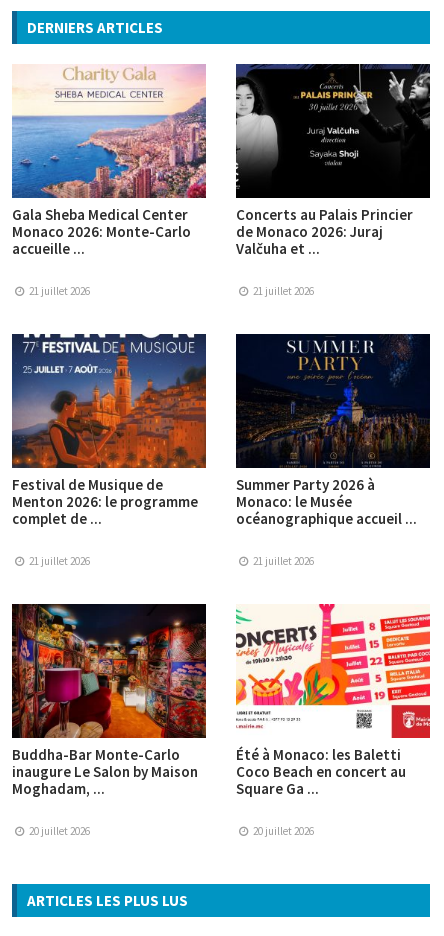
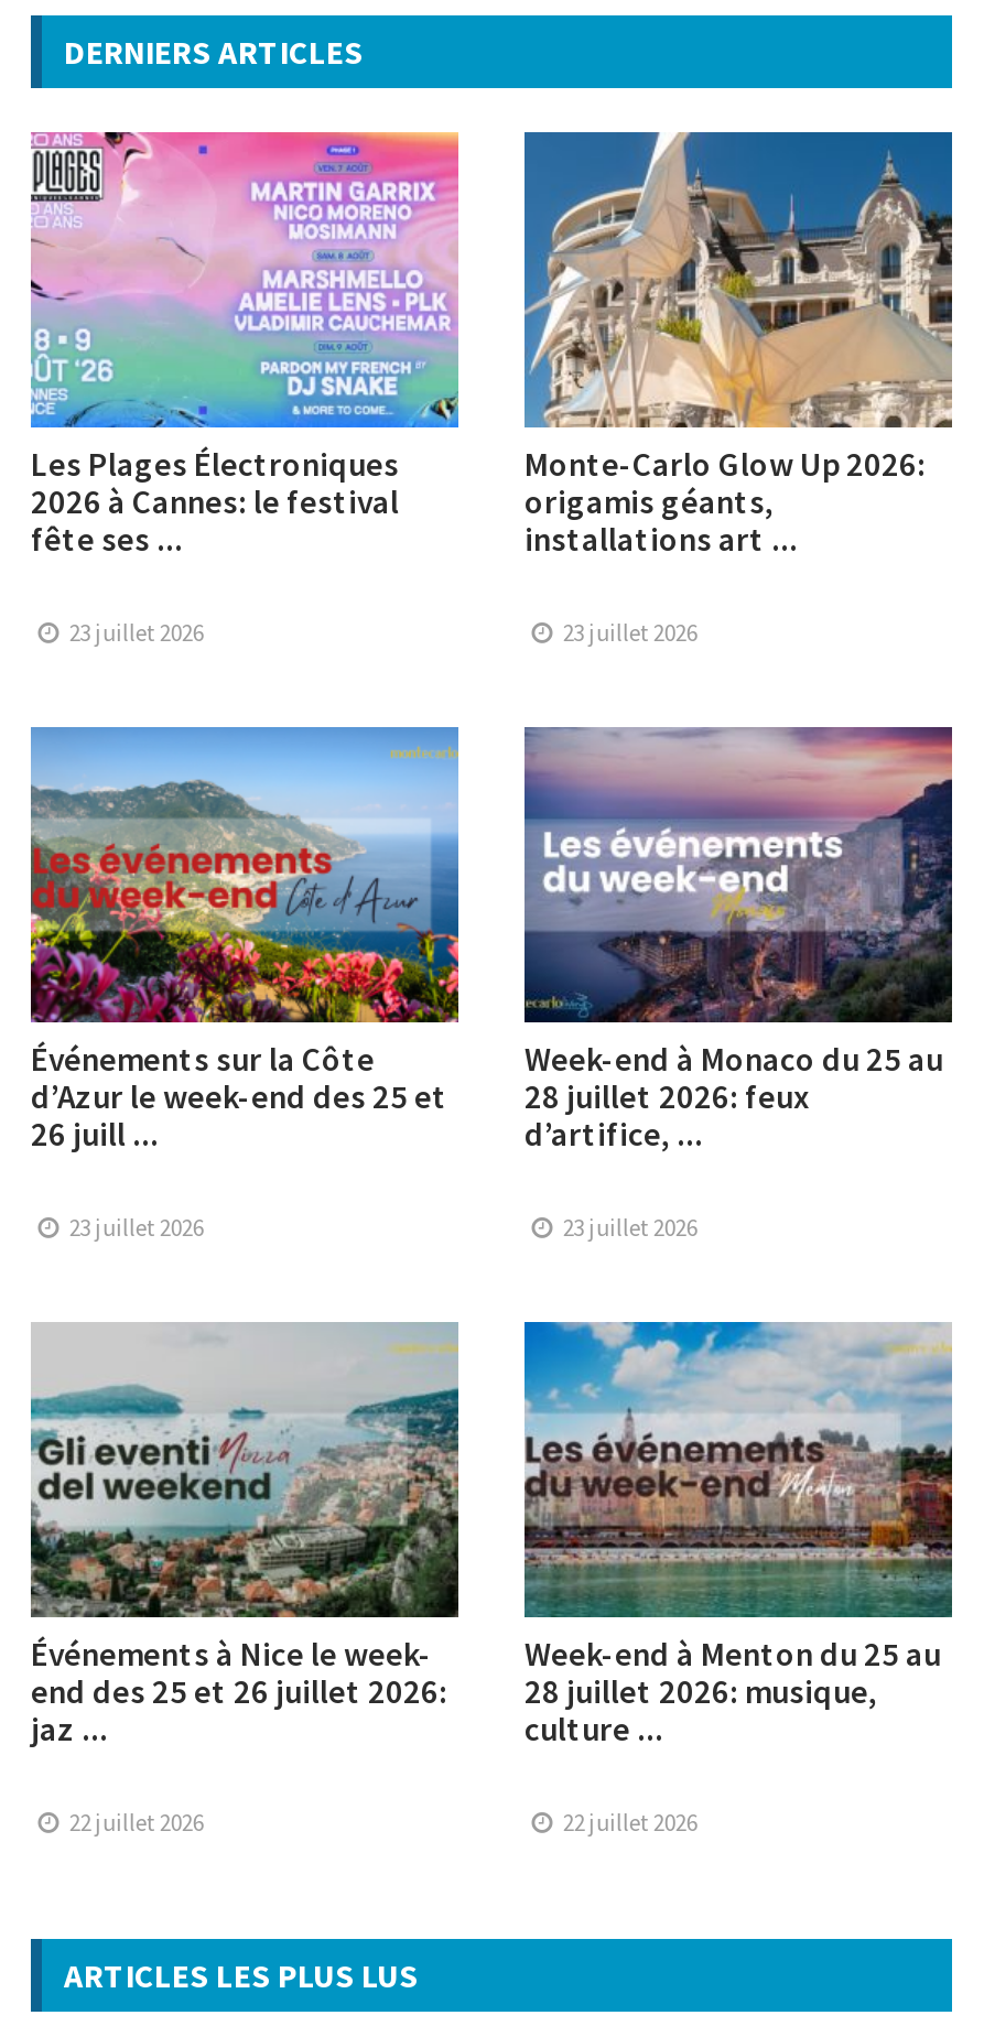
[12,64,207,258] [image] | Gala Sheba Medical Center | Monaco 2026: Monte-Carlo | accueille ... -> [29,130,461,560] [image] | Les Plages Électroniques | 2026 à Cannes: le festival | fête ses ...
[235,63,431,258] [image] | Concerts au Palais Princier | de Monaco 2026: Juraj | Valčuha et ... -> [522,130,954,560] [image] | Monte-Carlo Glow Up 2026: | origamis géants, | installations art ...
[27,284,90,298] 21 juillet 2026 -> [65,618,204,648] 23 juillet 2026
[251,284,314,298] 21 juillet 2026 -> [558,618,697,648] 23 juillet 2026
[11,333,207,528] [image] | Festival de Musique de | Menton 2026: le programme | complet de ... -> [29,725,461,1155] [image] | Événements sur la Côte | d’Azur le week-end des 25 et | 26 juill ...
[235,333,431,528] [image] | Summer Party 2026 à | Monaco: le Musée | océanographique accueil ... -> [522,725,954,1155] [image] | Week-end à Monaco du 25 au | 28 juillet 2026: feux | d’artifice, ...
[27,554,90,568] 21 juillet 2026 -> [65,1213,204,1243] 23 juillet 2026
[251,554,314,568] 21 juillet 2026 -> [558,1213,697,1243] 23 juillet 2026
[11,603,207,798] [image] | Buddha-Bar Monte-Carlo | inaugure Le Salon by Maison | Moghadam, ... -> [29,1322,461,1750] [image] | Événements à Nice le week- | end des 25 et 26 juillet 2026: | jaz ...
[235,603,431,798] [image] | Été à Monaco: les Baletti | Coco Beach en concert au | Square Ga ... -> [522,1320,954,1750] [image] | Week-end à Menton du 25 au | 28 juillet 2026: musique, | culture ...
[27,824,90,838] 20 juillet 2026 -> [65,1807,204,1838] 22 juillet 2026
[251,824,314,838] 20 juillet 2026 -> [558,1807,697,1838] 22 juillet 2026

